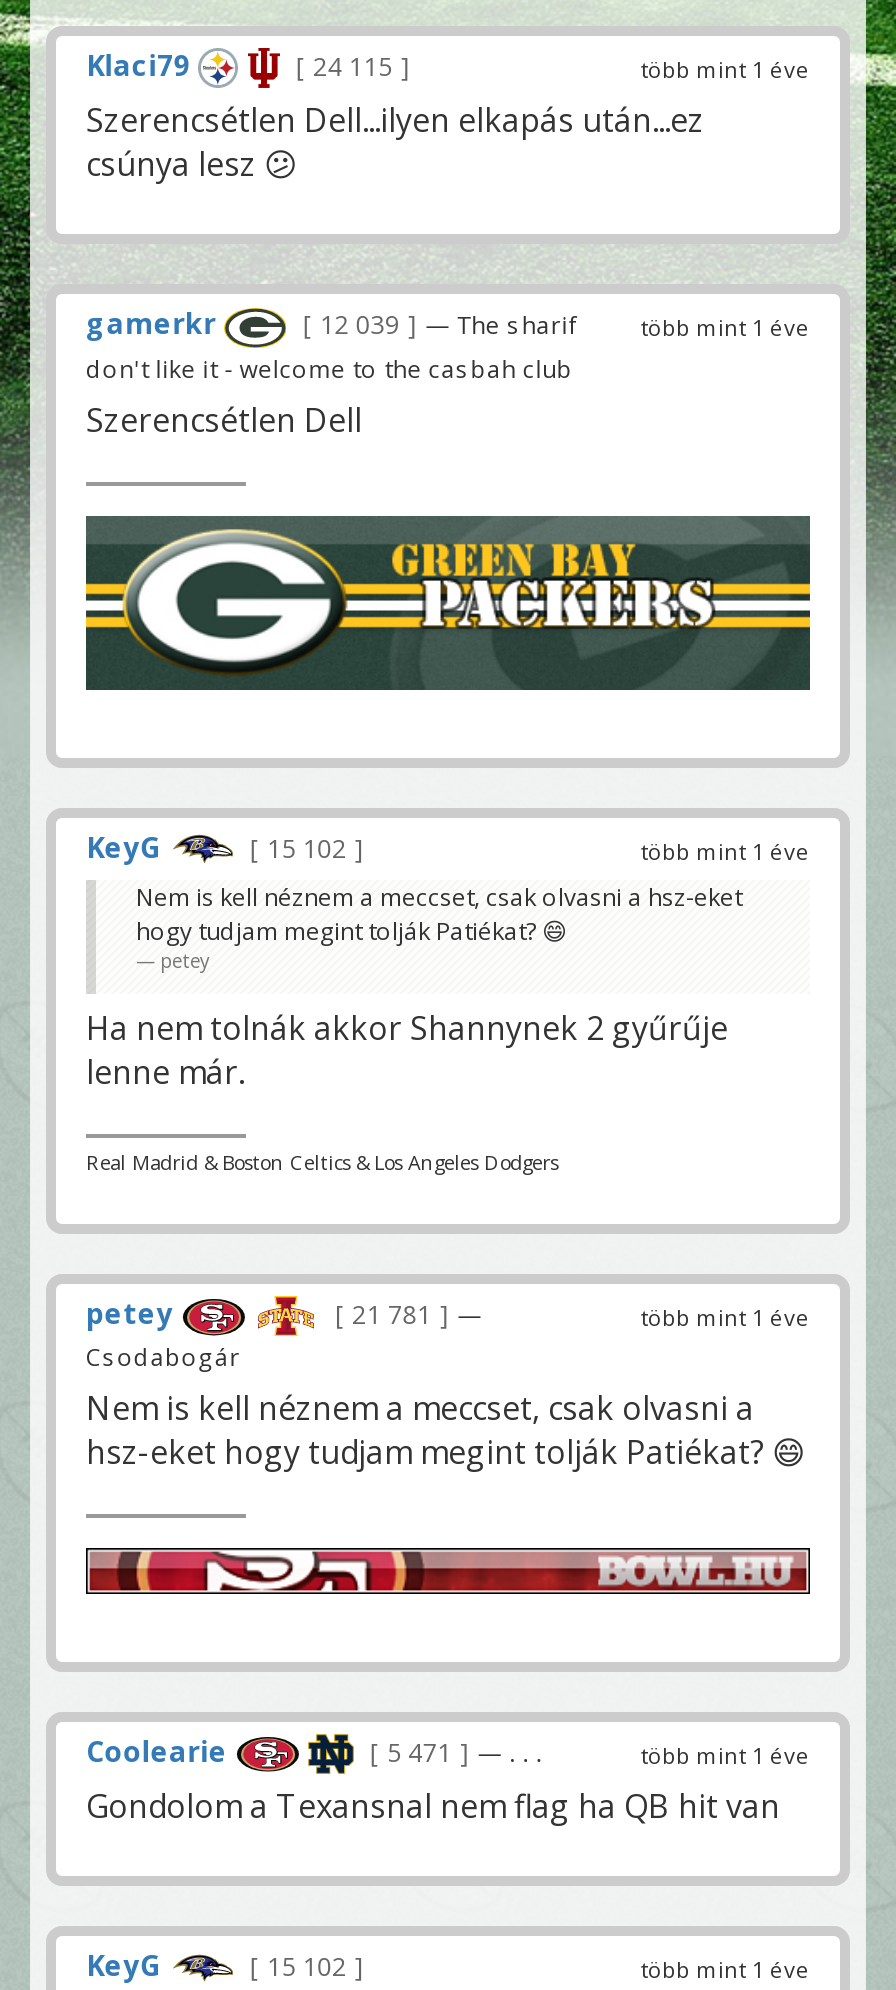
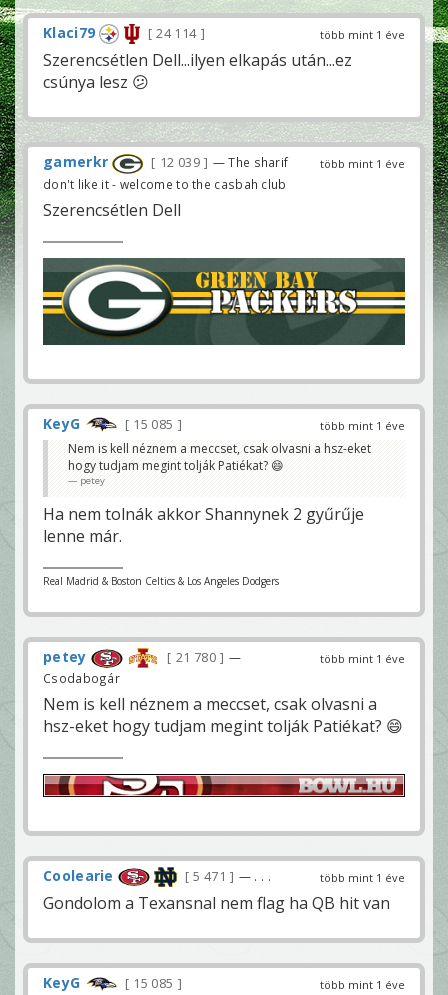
[306,50,399,84] 24 115 -> [153,25,200,42] 24 114
[260,832,353,866] 15 102 -> [130,416,176,433] 15 085
[346,1298,438,1332] 21 781 -> [173,649,219,666] 21 780
[260,1950,353,1984] 15 102 -> [130,975,176,992] 15 085

